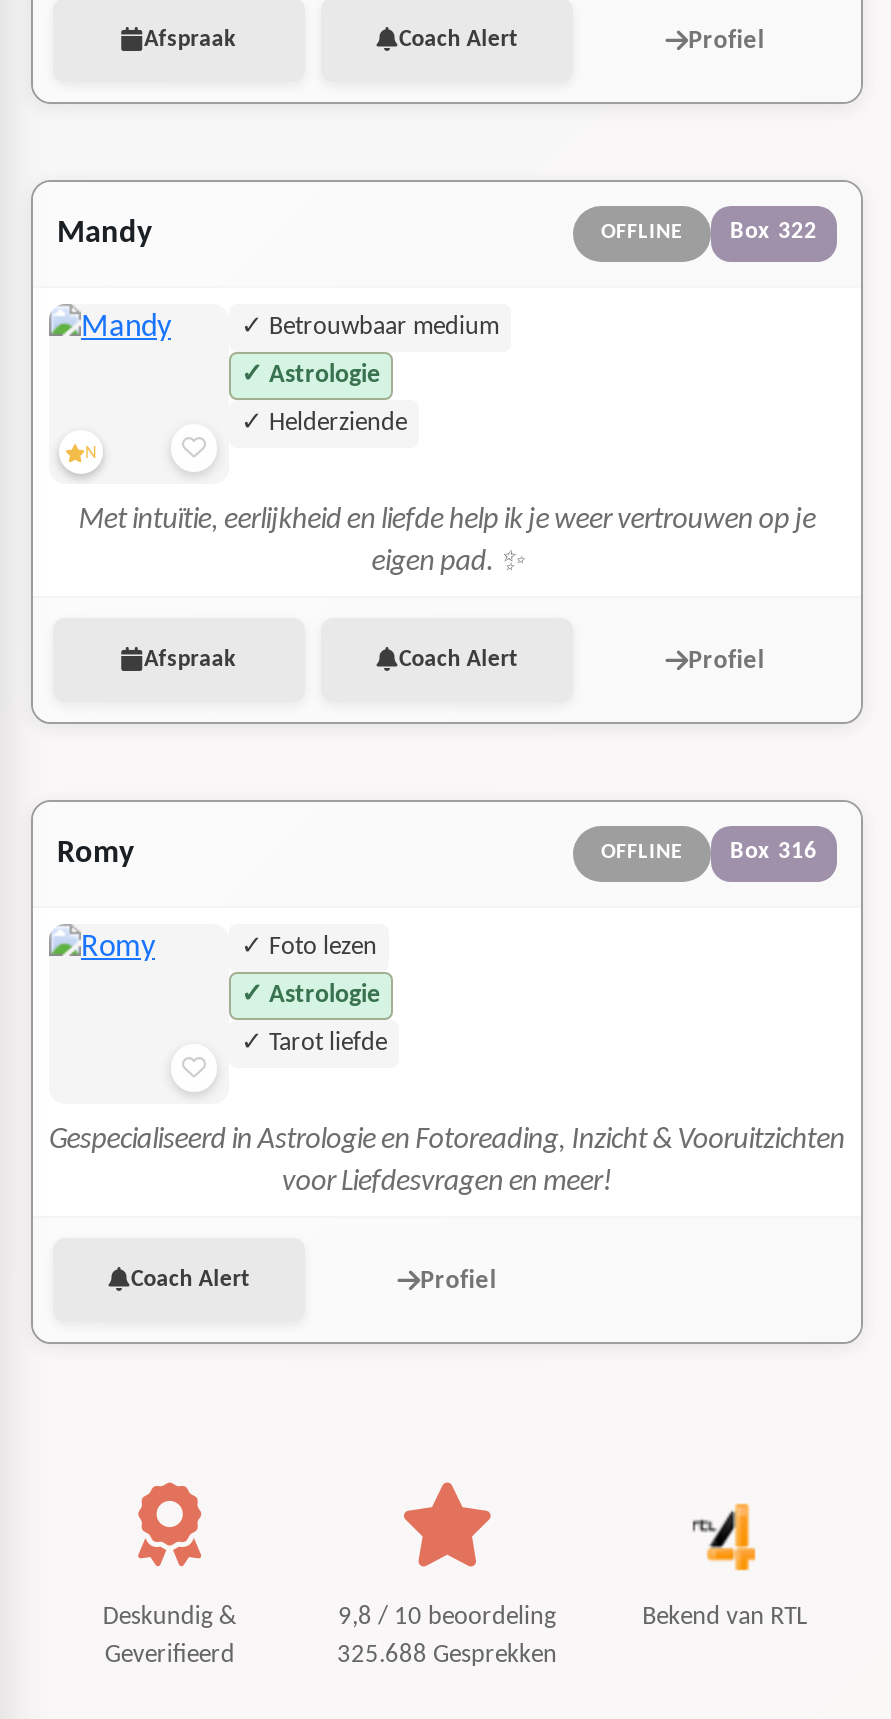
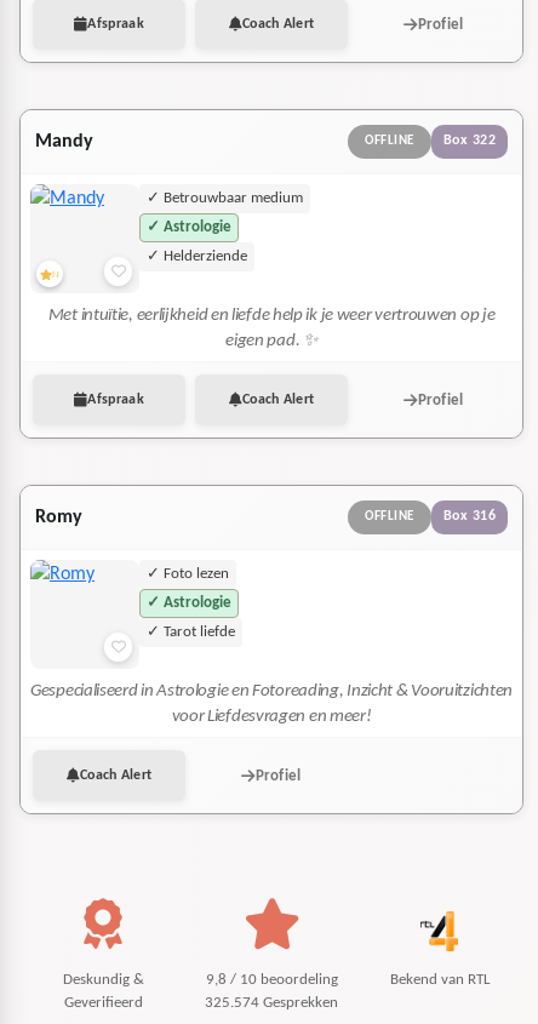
[337,1642,557,1668] 325.688 Gesprekken -> [205,995,338,1011] 325.574 Gesprekken

